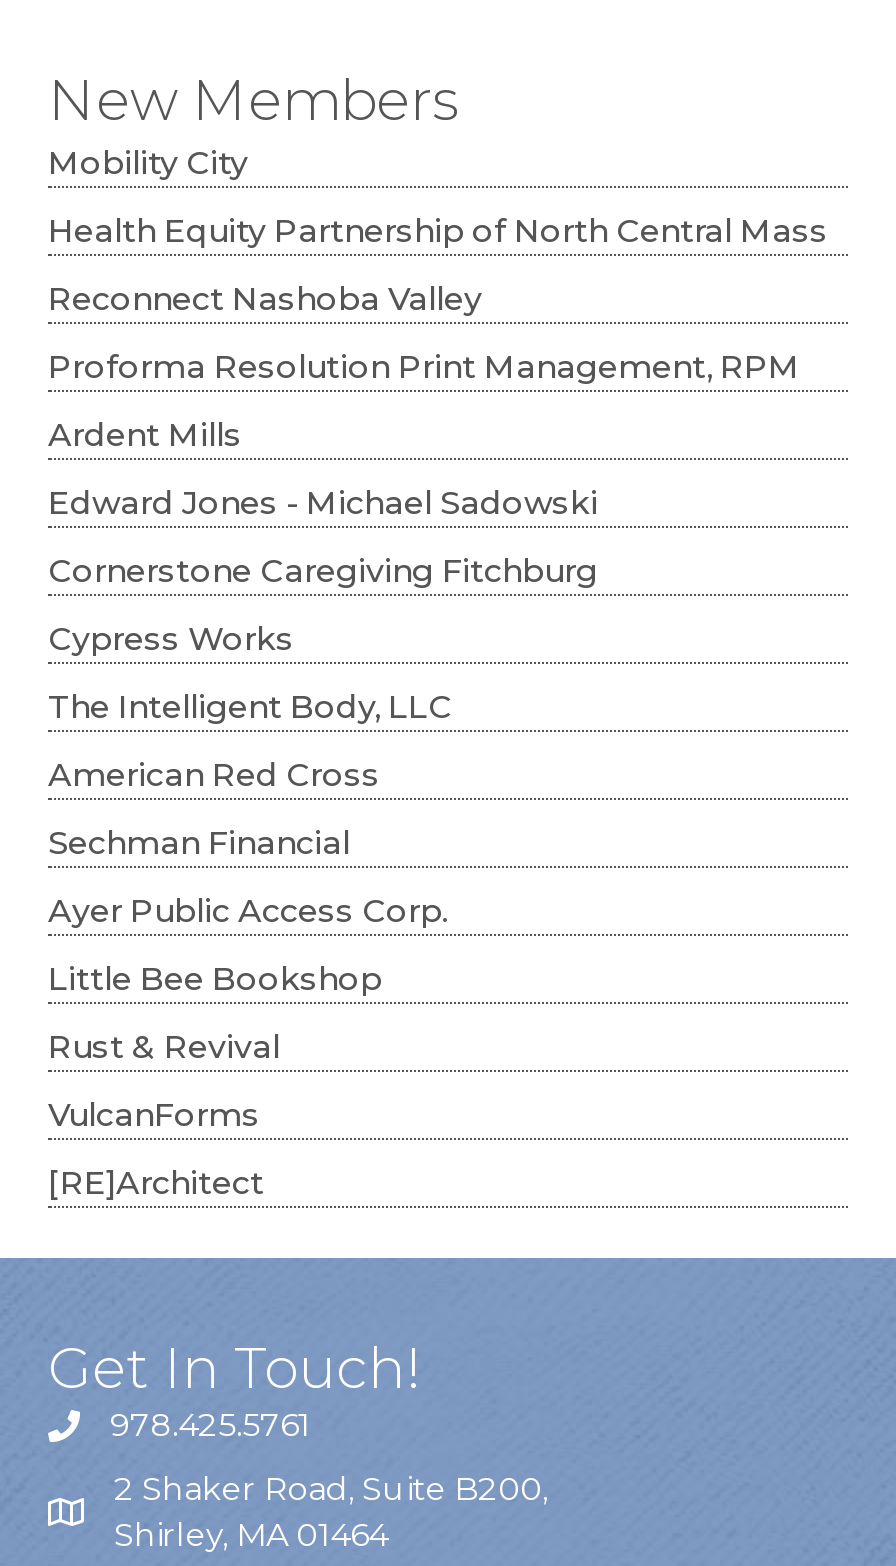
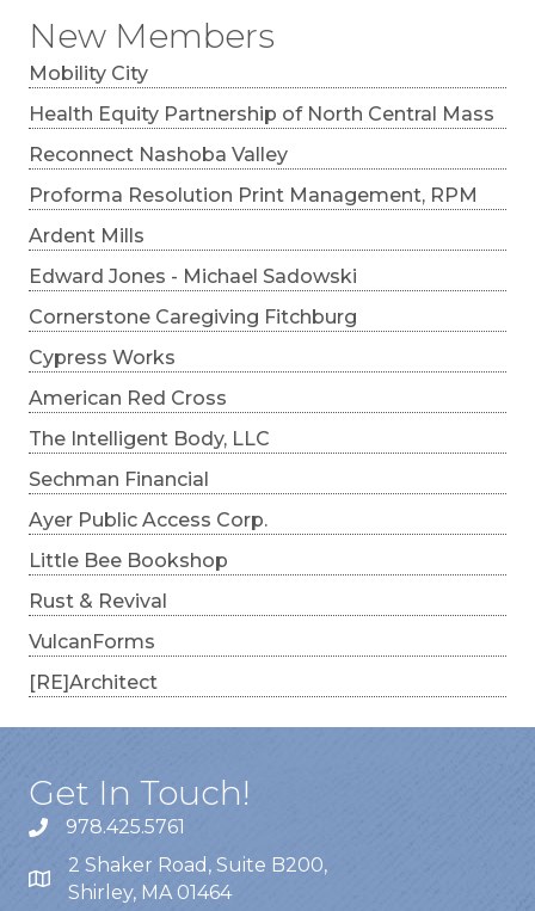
moved [48,689,452,727] -> [29,428,270,451]: The Intelligent Body, LLC
moved [48,757,380,795] -> [29,387,227,410]: American Red Cross

